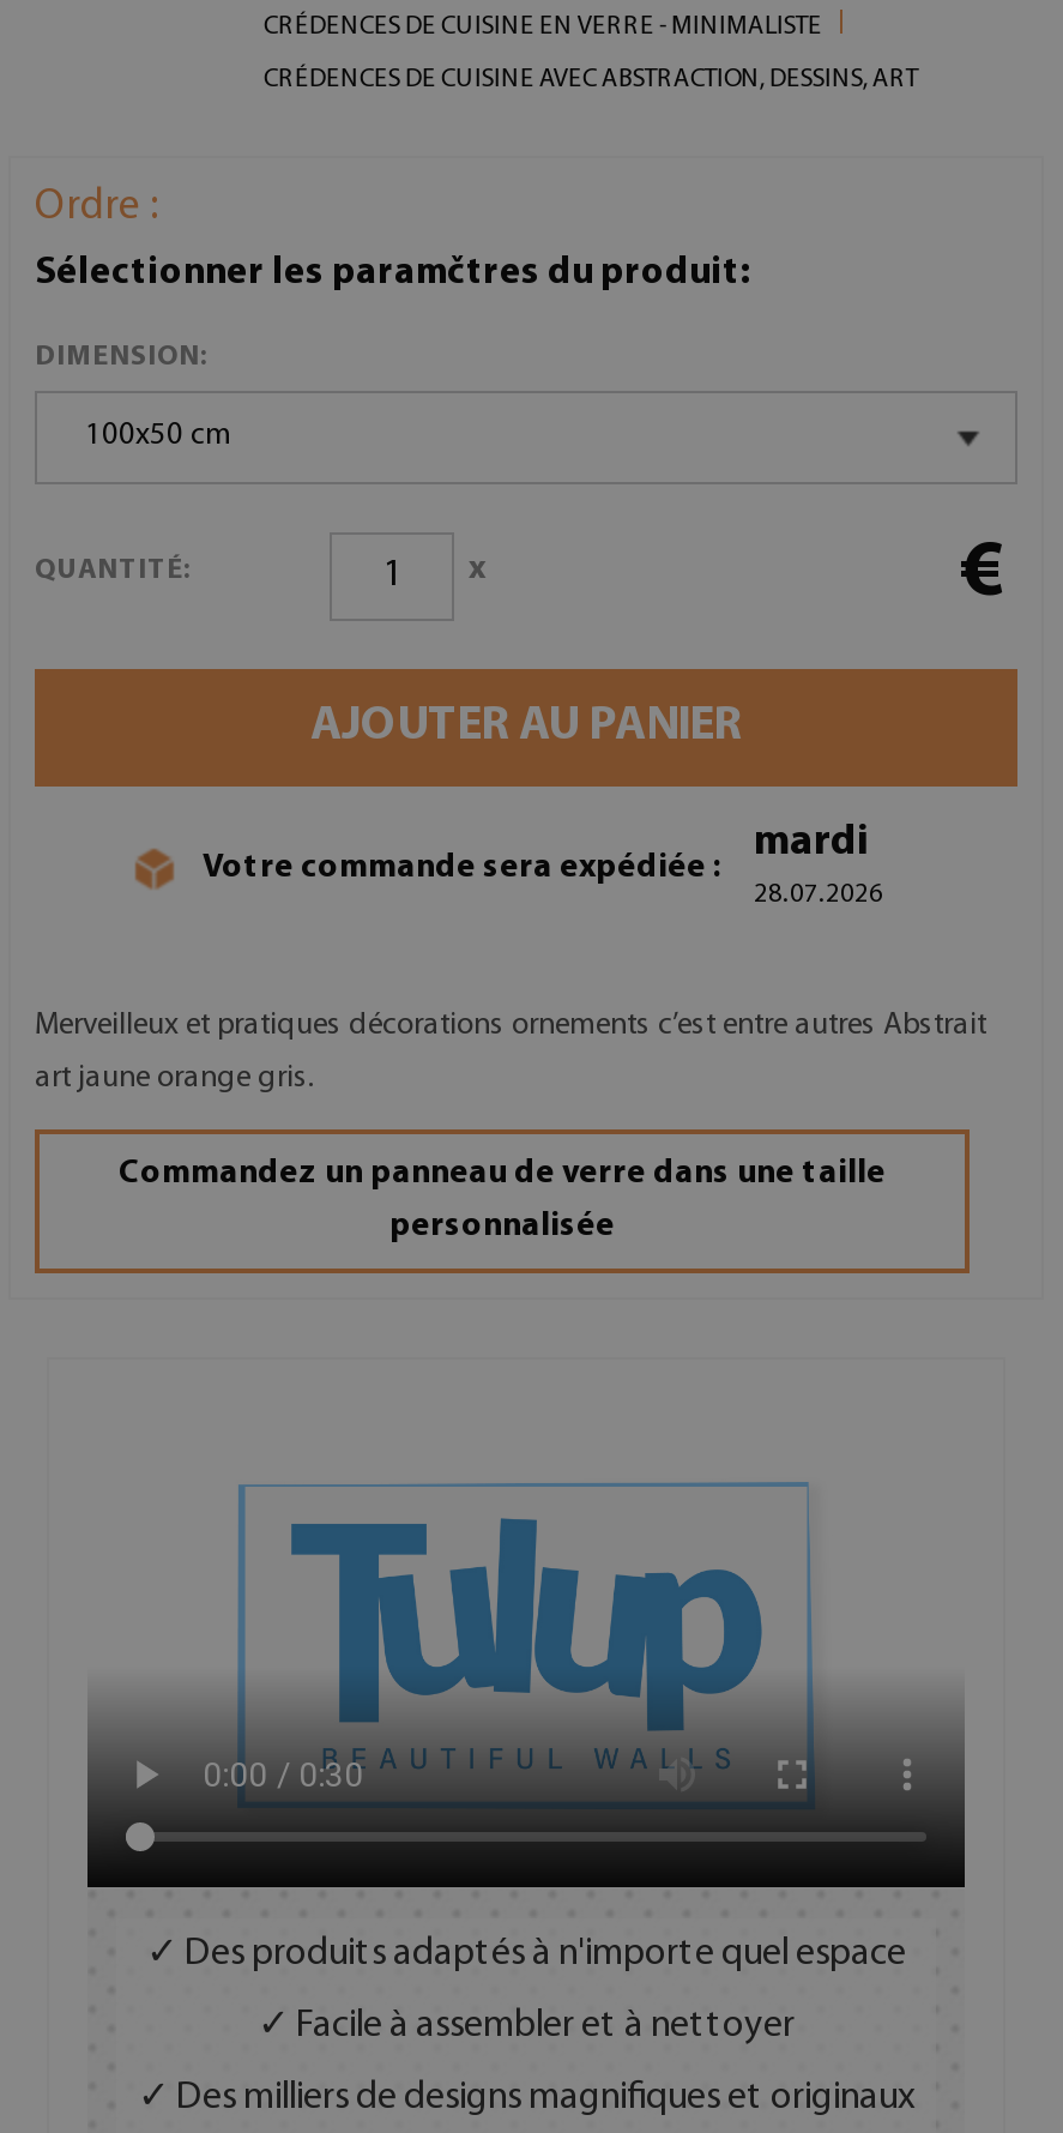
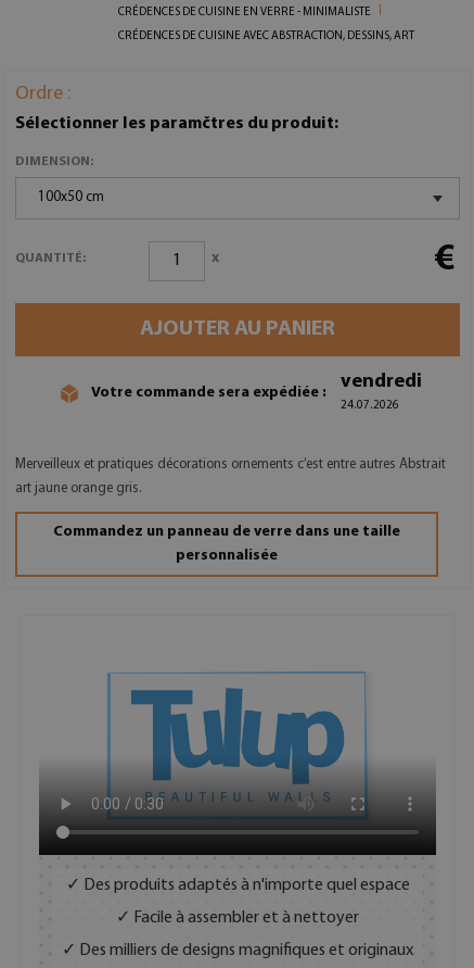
[754,819,883,908] mardi | 28.07.2026 -> [341,371,422,411] vendredi | 24.07.2026

